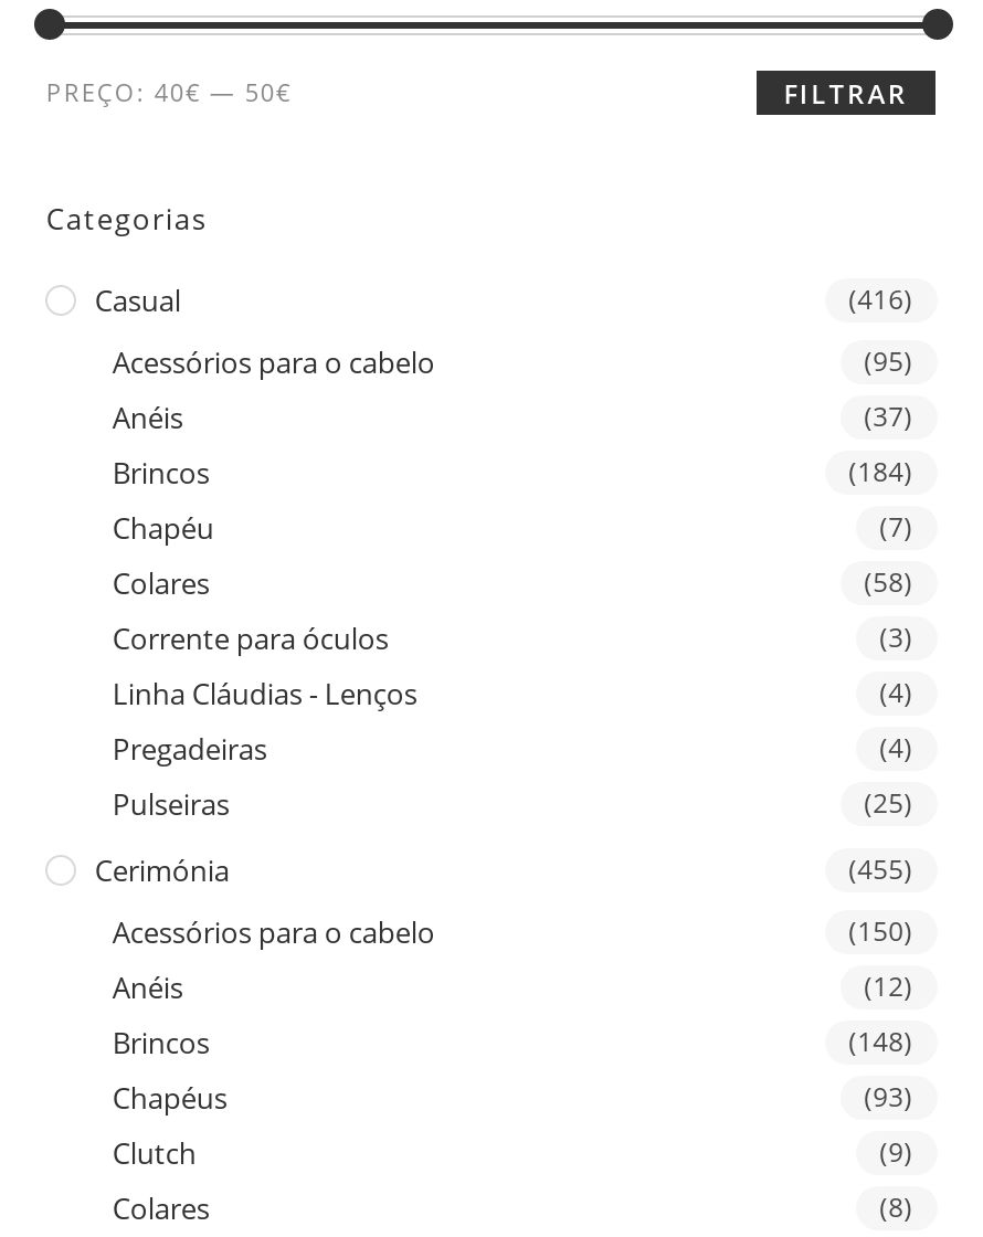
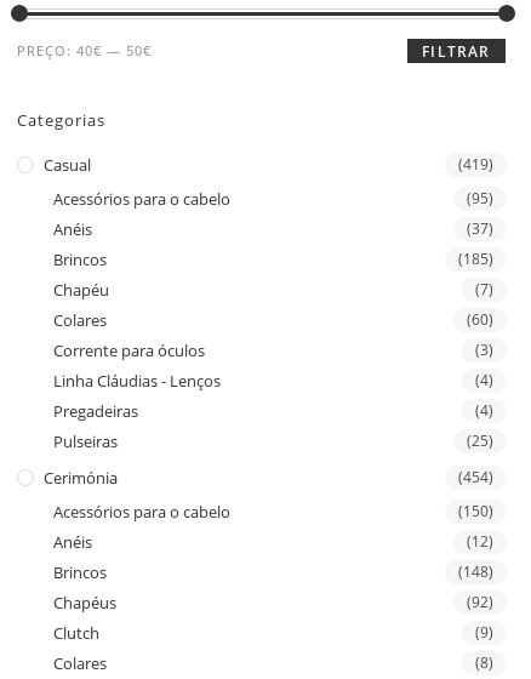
[848,281,913,319] (416) -> [458,154,493,175] (419)
[848,454,913,491] (184) -> [458,249,493,270] (185)
[864,564,913,602] (58) -> [466,310,493,330] (60)
[848,851,913,889] (455) -> [458,467,493,488] (454)
[864,1079,913,1116] (93) -> [466,592,493,613] (92)

